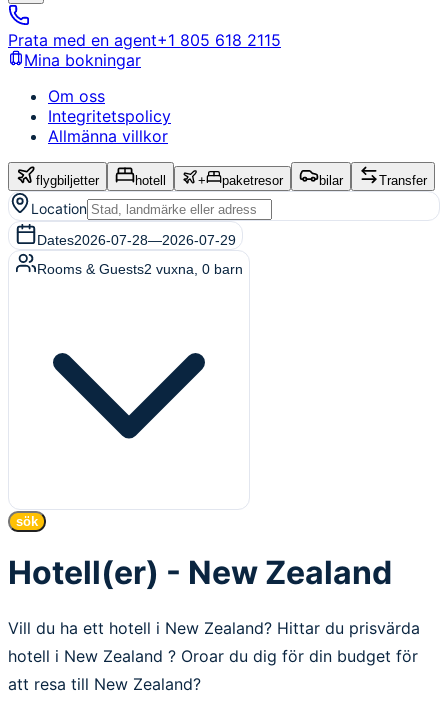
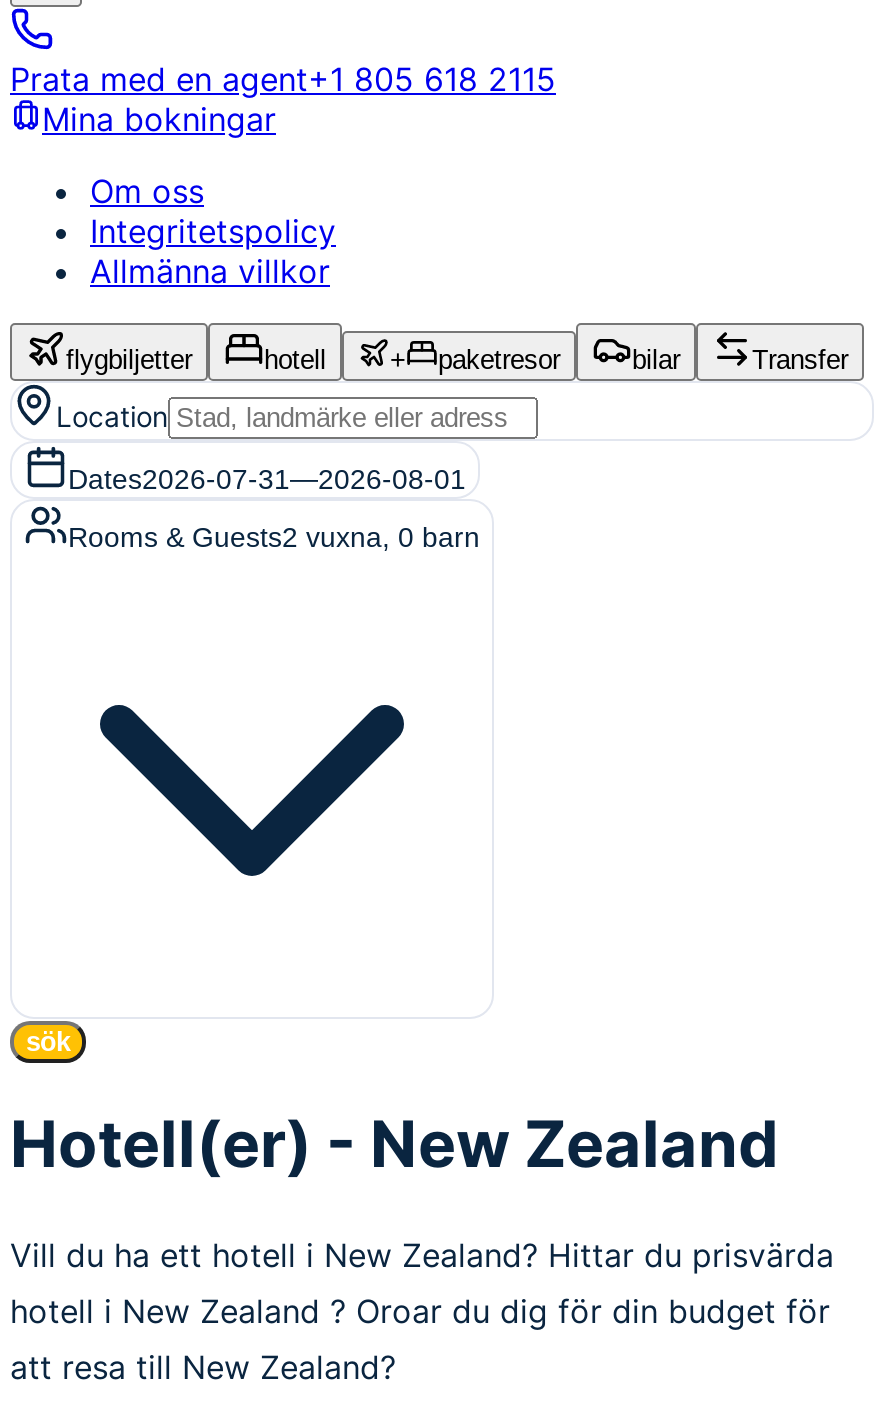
[37,232,236,248] Dates2026-07-28—2026-07-29 -> [68,463,466,495] Dates2026-07-31—2026-08-01

